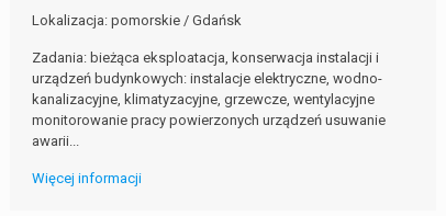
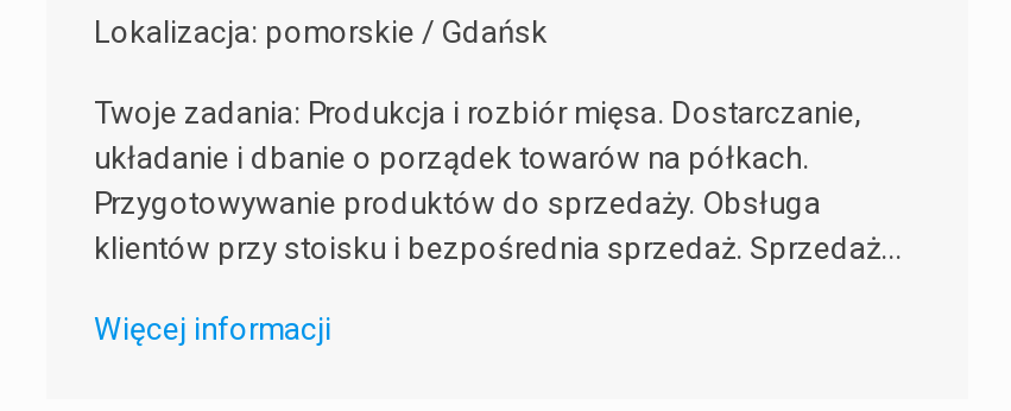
[32,49,386,149] Zadania: bieżąca eksploatacja, konserwacja instalacji i | urządzeń budynkowych: instalacje elektryczne, wodno- | kanalizacyjne, klimatyzacyjne, grzewcze, wentylacyjne | monitorowanie pracy powierzonych urządzeń usuwanie | awarii... -> [94,95,902,266] Twoje zadania: Produkcja i rozbiór mięsa. Dostarczanie, | układanie i dbanie o porządek towarów na półkach. | Przygotowywanie produktów do sprzedaży. Obsługa | klientów przy stoisku i bezpośrednia sprzedaż. Sprzedaż...

